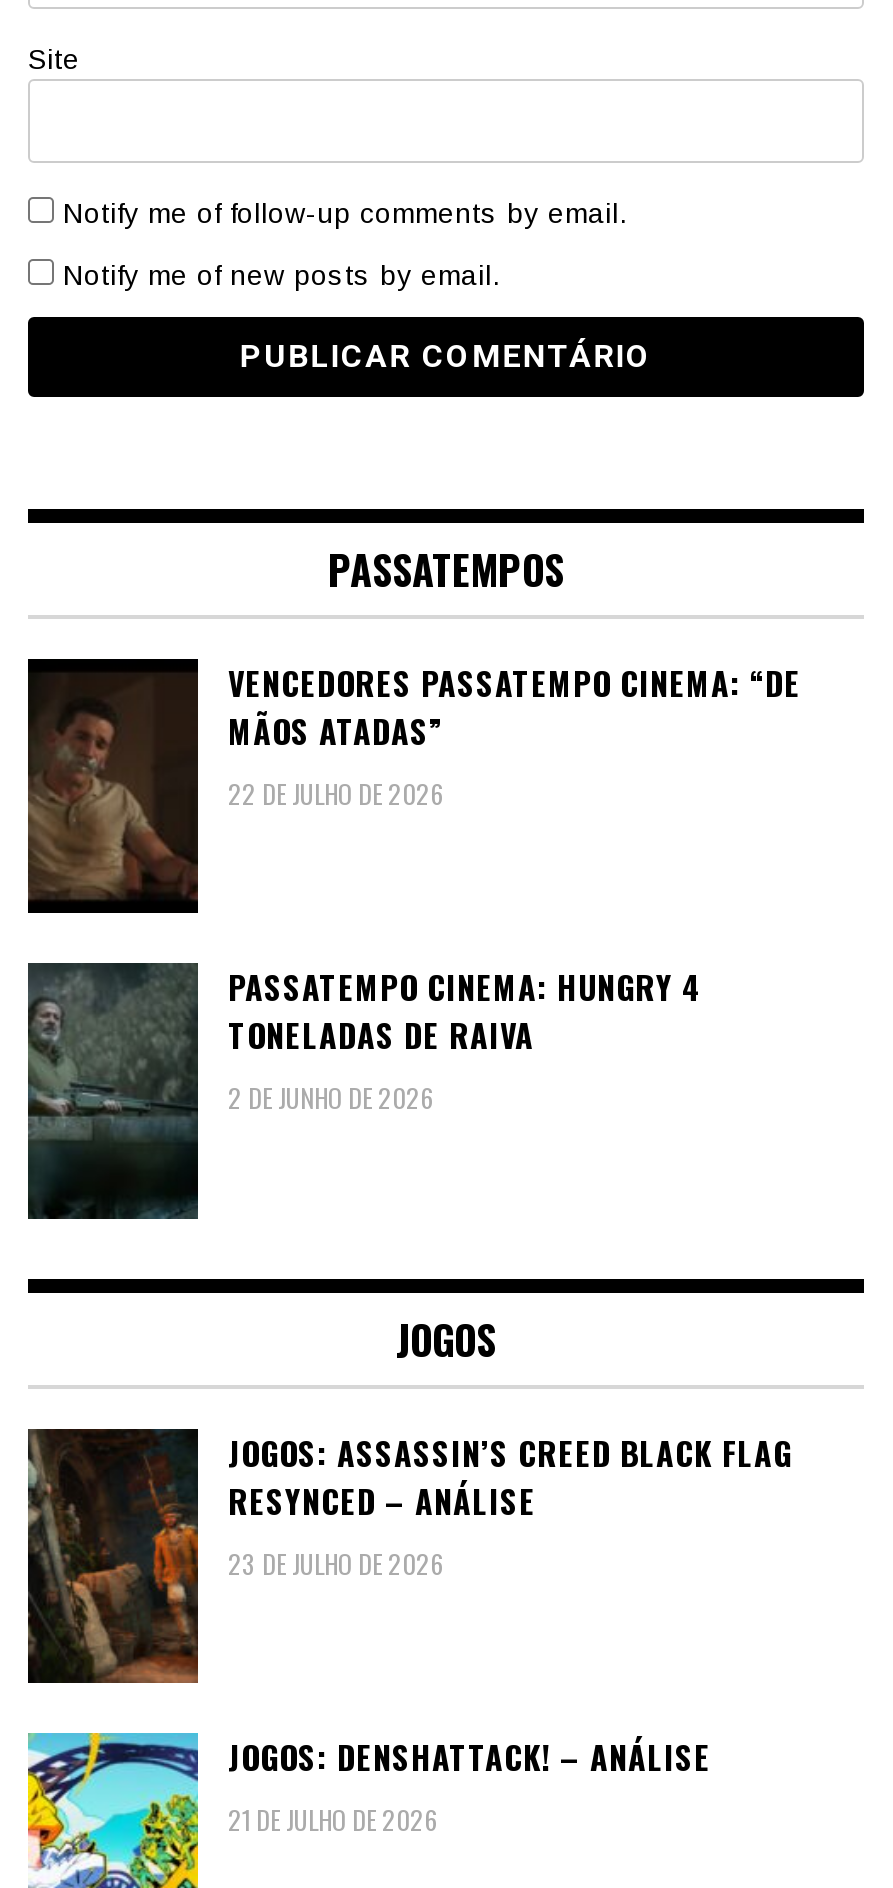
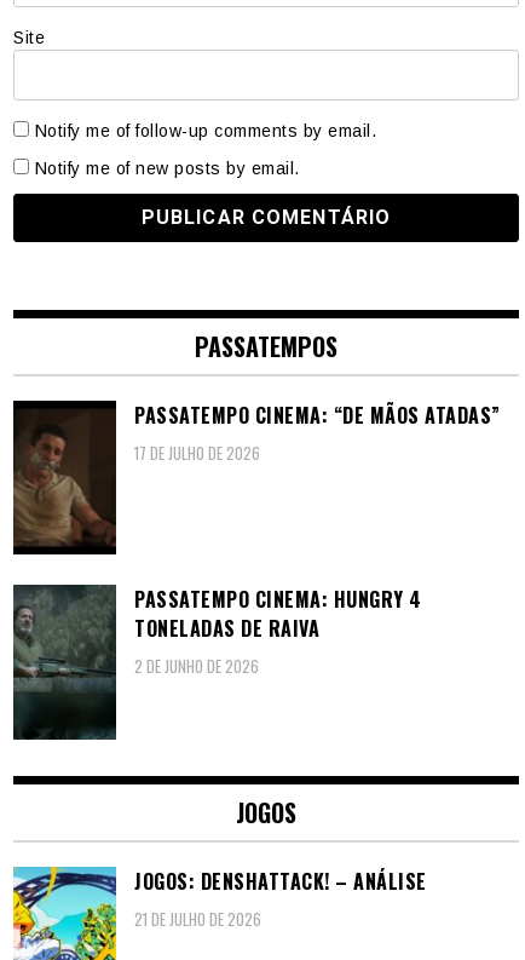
[228,659,801,812] VENCEDORES PASSATEMPO CINEMA: “DE | MÃOS ATADAS” | 22 DE JULHO DE 2026 -> [134,401,500,464] PASSATEMPO CINEMA: “DE MÃOS ATADAS” | 17 DE JULHO DE 2026
[26,1427,792,1685] [image] | JOGOS: ASSASSIN’S CREED BLACK FLAG | RESYNCED – ANÁLISE | 23 DE JULHO DE 2026 -> none

